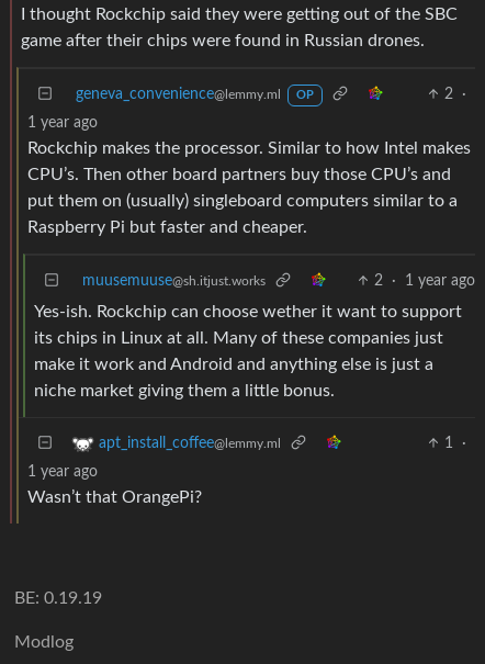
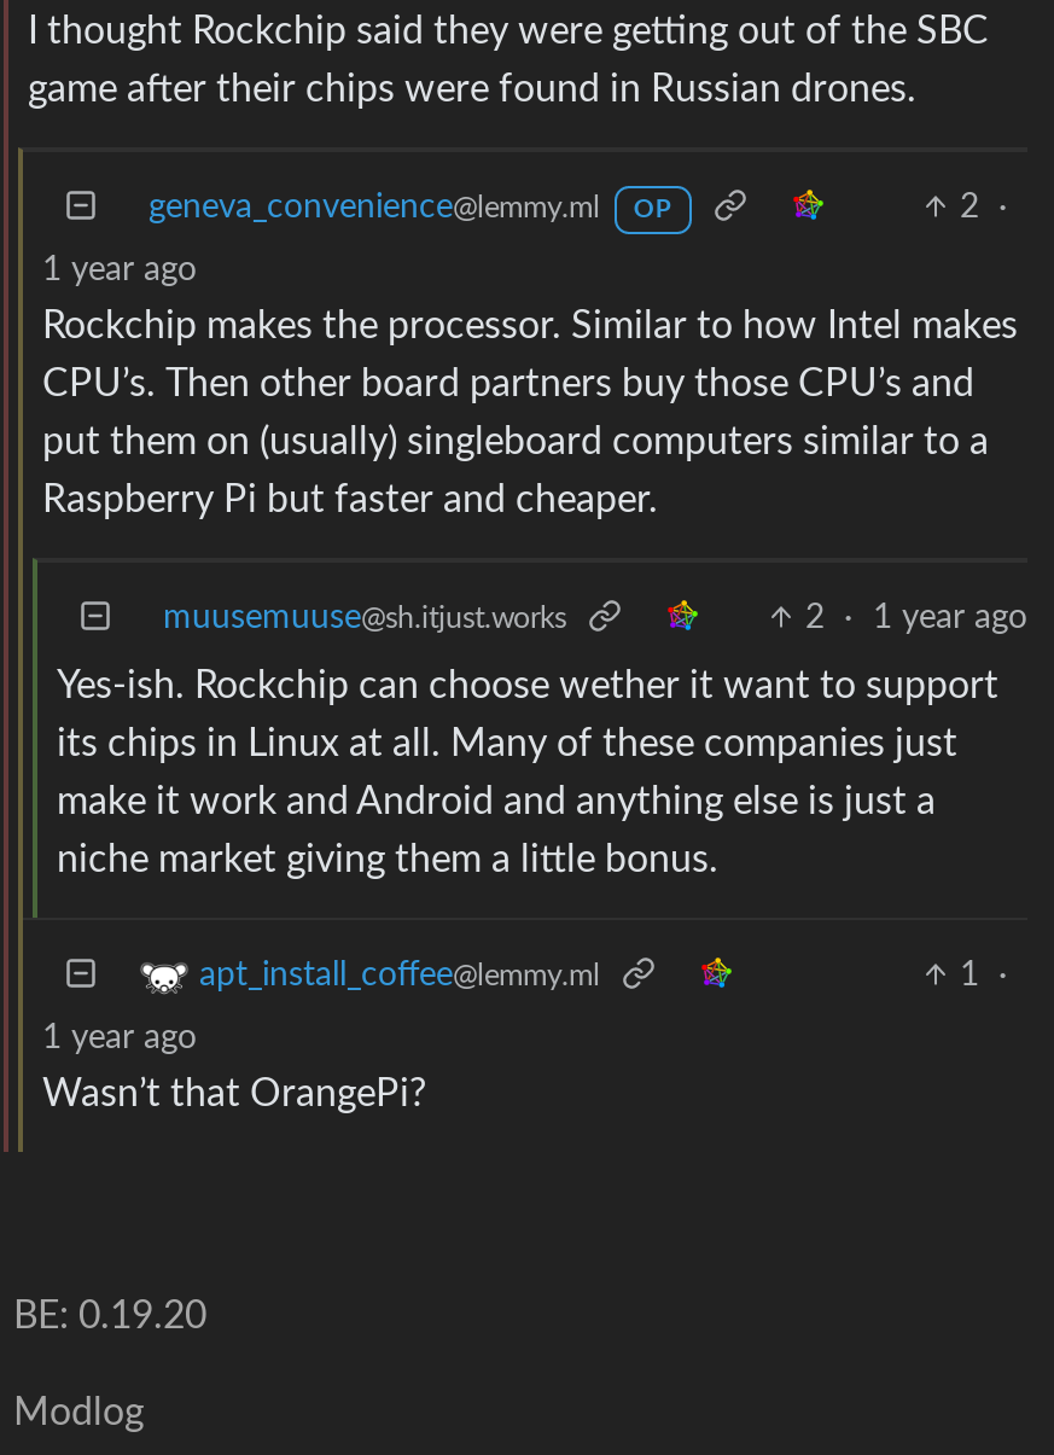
[14,589,102,607] BE: 0.19.19 -> [13,1297,206,1335] BE: 0.19.20

